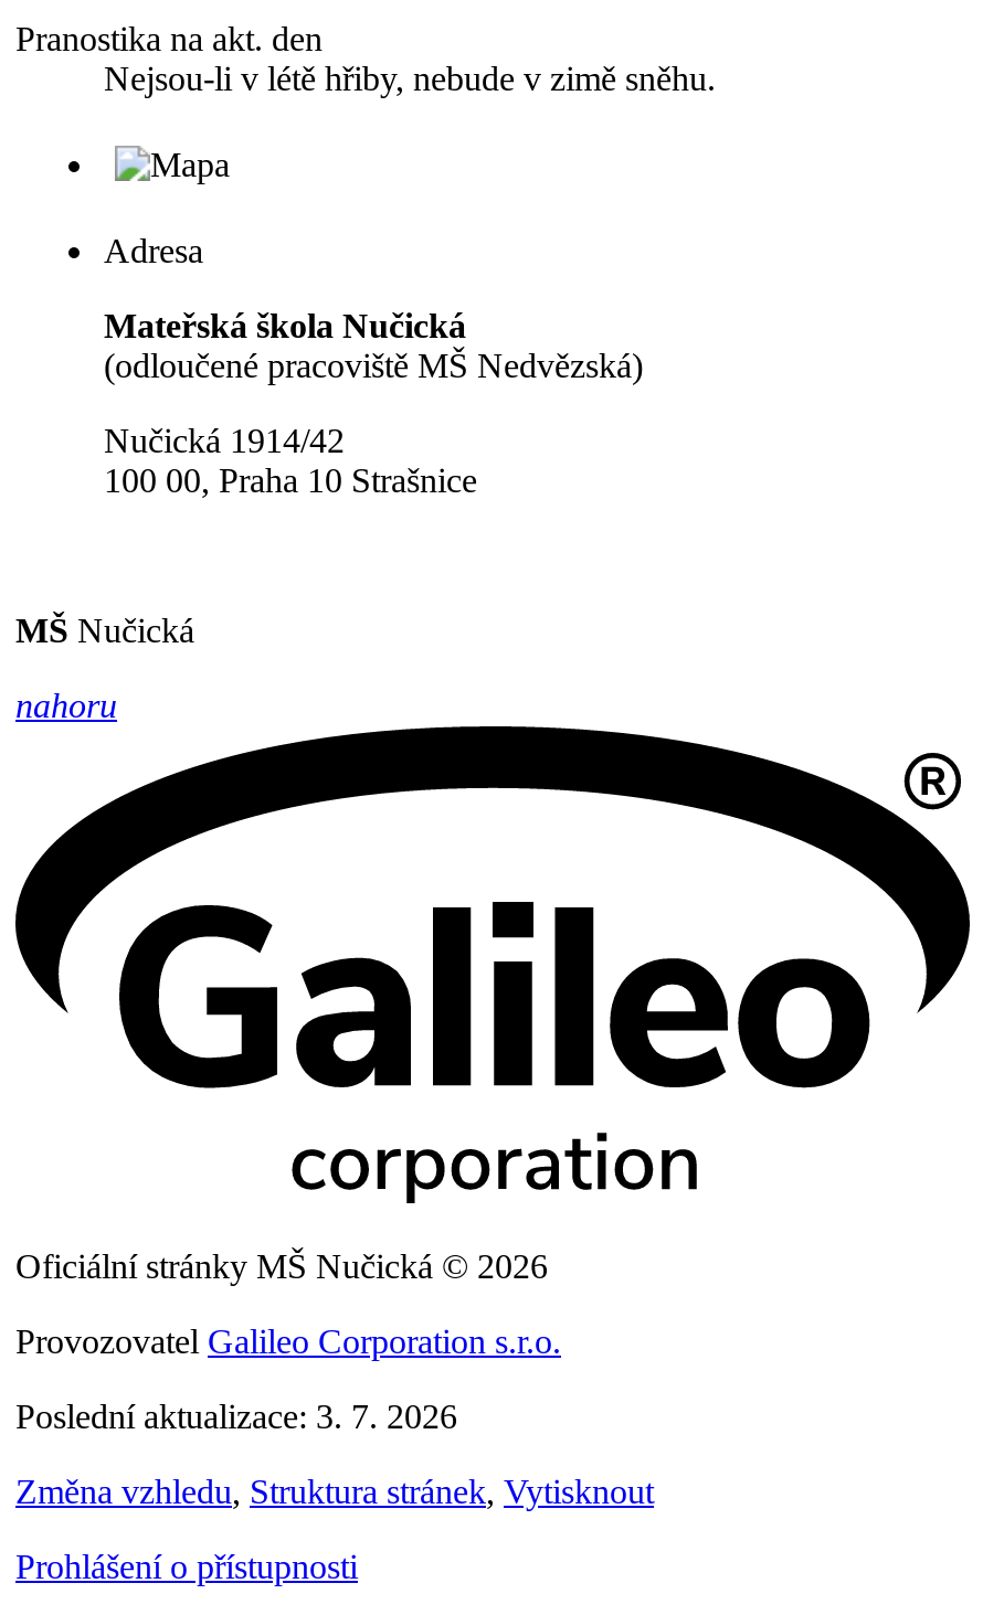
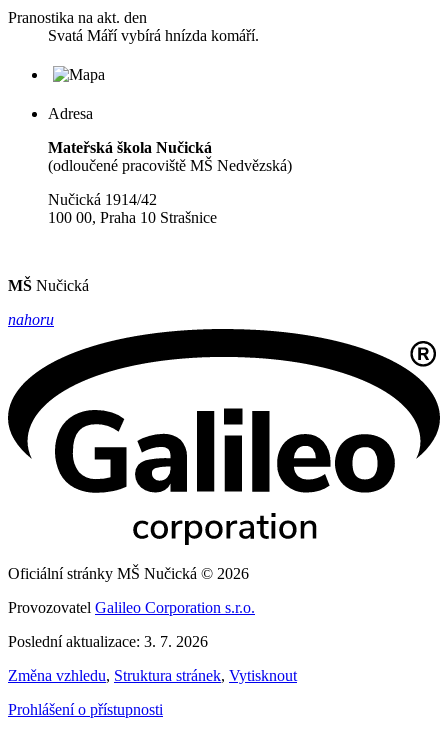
[104,59,716,97] Nejsou-li v létě hřiby, nebude v zimě sněhu. -> [48,27,259,44] Svatá Máří vybírá hnízda komáří.

